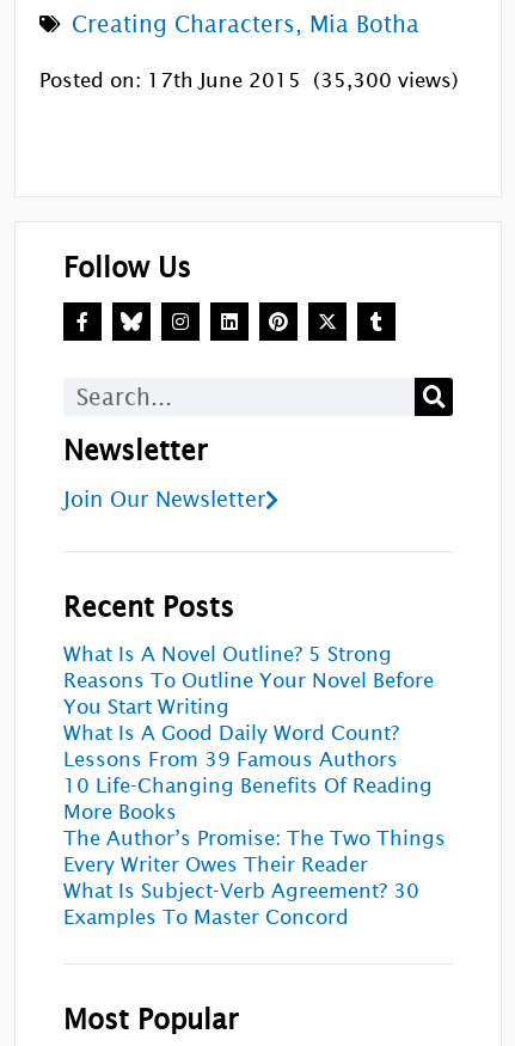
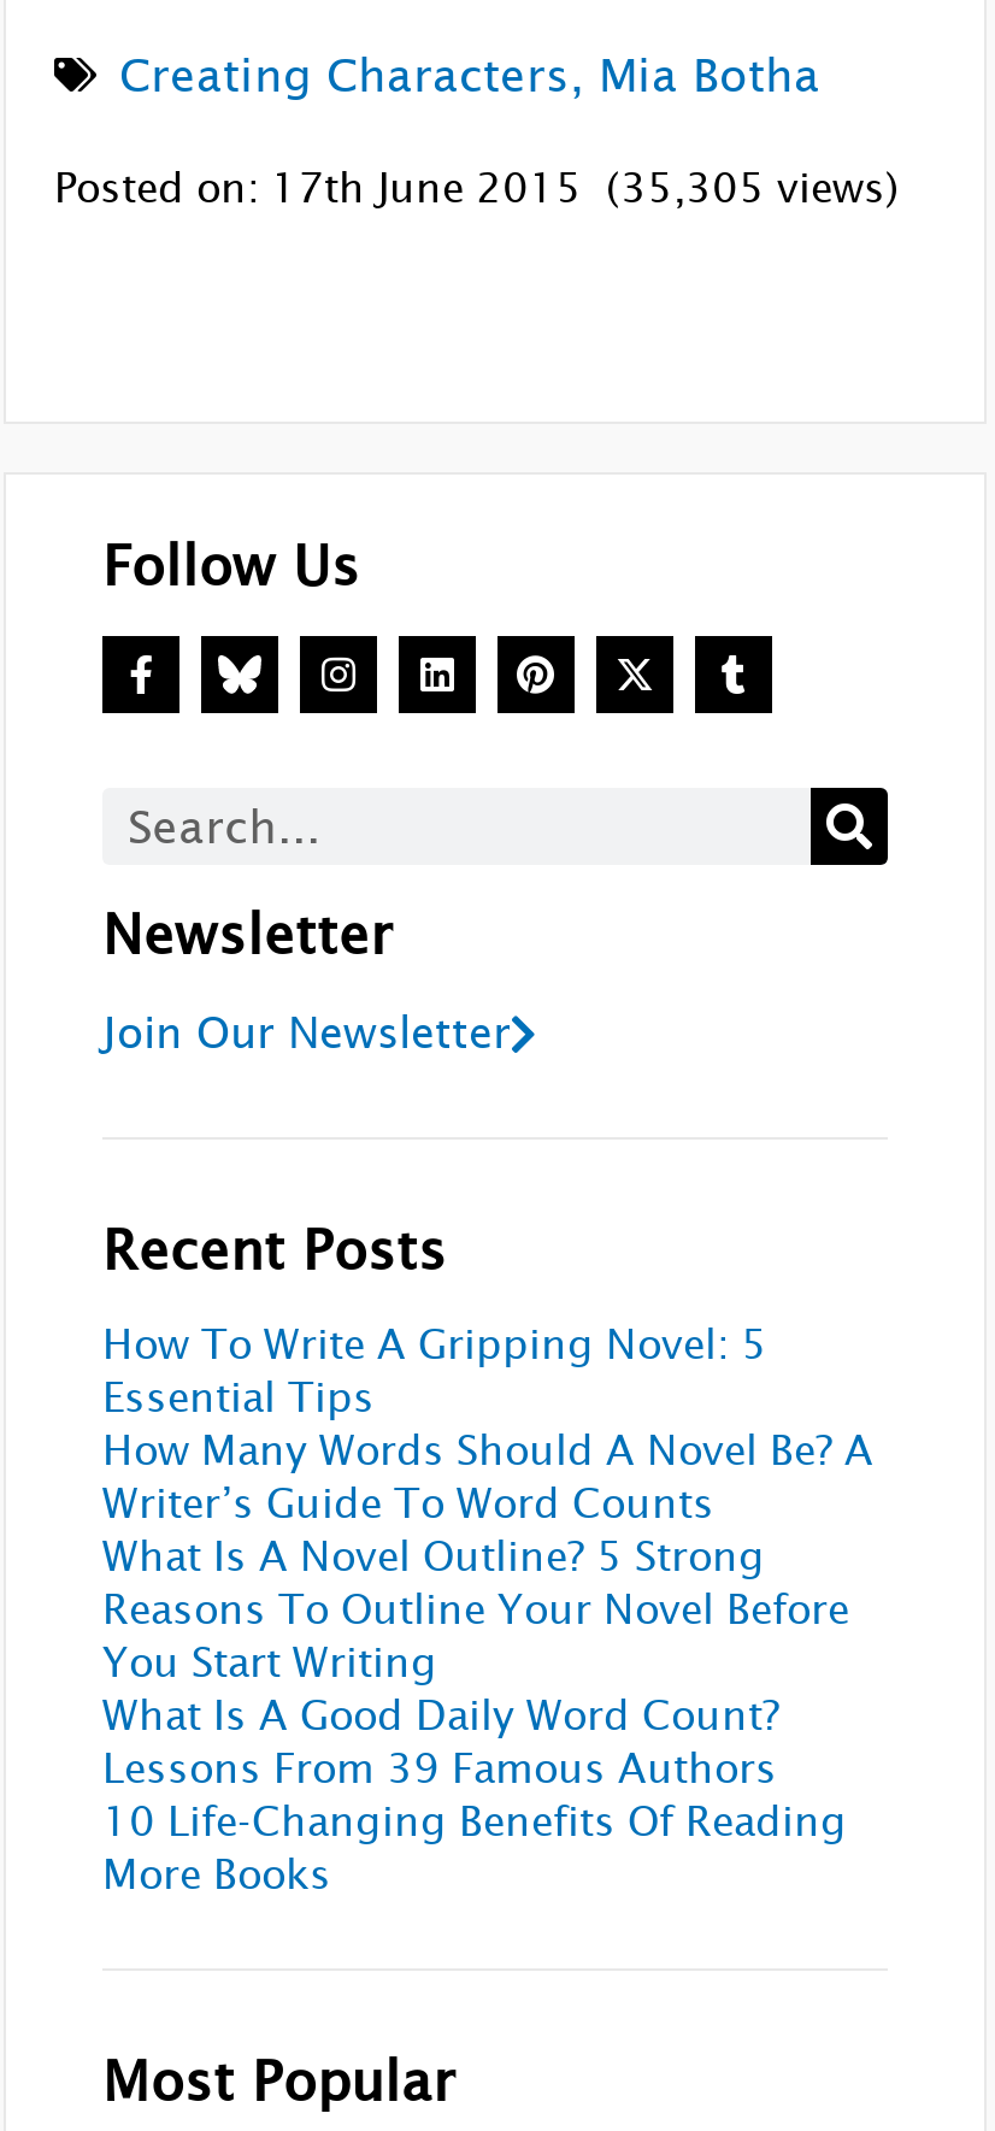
[39,70,459,93] Posted on: 17th June 2015 (35,300 views) -> [54,167,900,213] Posted on: 17th June 2015 (35,305 views)
none -> [102,1322,873,1527] How To Write A Gripping Novel: 5 | Essential Tips | How Many Words Should A Novel Be? A | Writer’s Guide To Word Counts
moved [63,643,434,824] -> [102,1534,849,1898]: What Is A Novel Outline? 5 Strong | Reasons To Outline Your Novel Before | You Start Writing | What Is A Good Daily Word Count? | Lessons From 39 Famous Authors | 10 Life-Changing Benefits Of Reading | More Books
[63,827,446,929] The Author’s Promise: The Two Things | Every Writer Owes Their Reader | What Is Subject-Verb Agreement? 30 | Examples To Master Concord -> none

